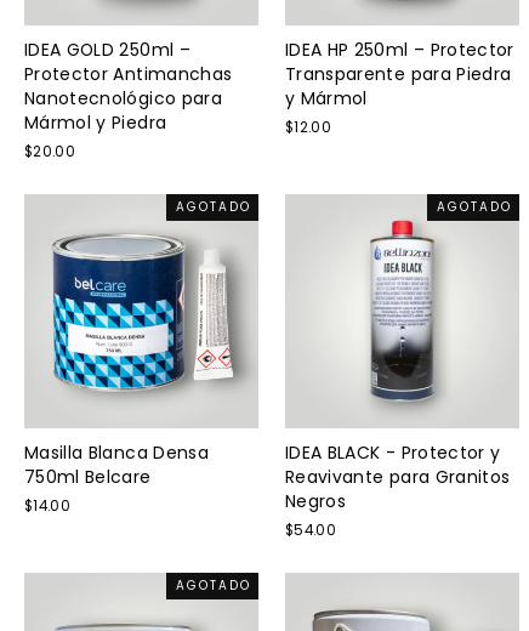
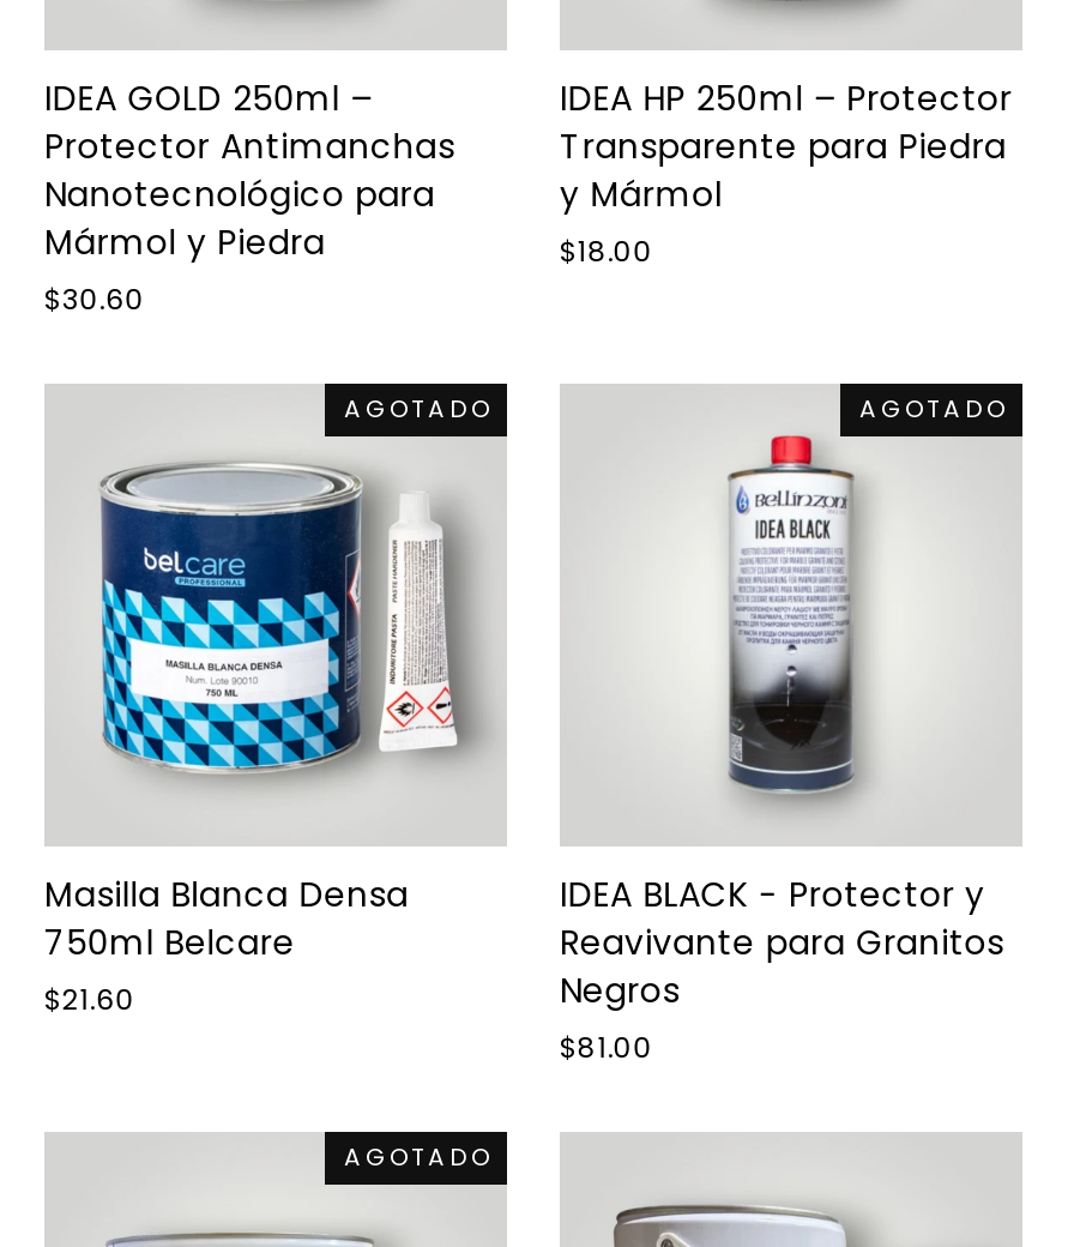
[285,118,331,137] $12.00 -> [560,233,654,271] $18.00
[24,142,75,161] $20.00 -> [44,281,145,319] $30.60
[24,496,70,516] $14.00 -> [44,981,136,1019] $21.60
[285,521,336,540] $54.00 -> [560,1029,654,1067] $81.00

